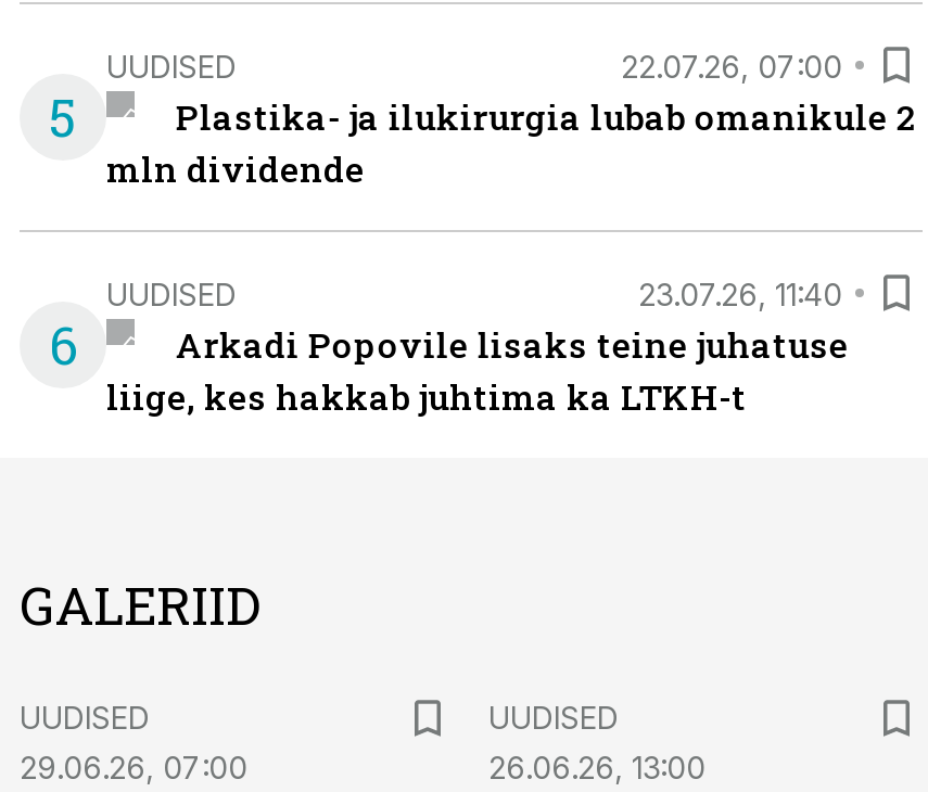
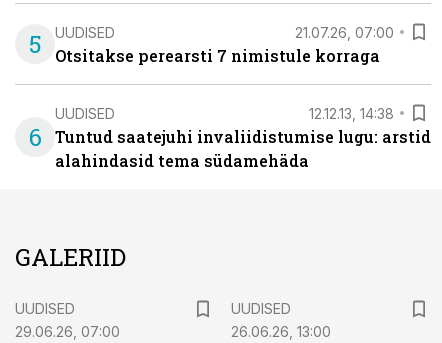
[106,47,918,191] 22.07.26, 07:00 | Plastika- ja ilukirurgia lubab omanikule 2 | mln dividende -> [55,23,394,66] 21.07.26, 07:00 | Otsitakse perearsti 7 nimistule korraga
[106,274,849,419] 23.07.26, 11:40 | Arkadi Popovile lisaks teine juhatuse | liige, kes hakkab juhtima ka LTKH-t -> [55,104,431,171] 12.12.13, 14:38 | Tuntud saatejuhi invaliidistumise lugu: arstid | alahindasid tema südamehäda

